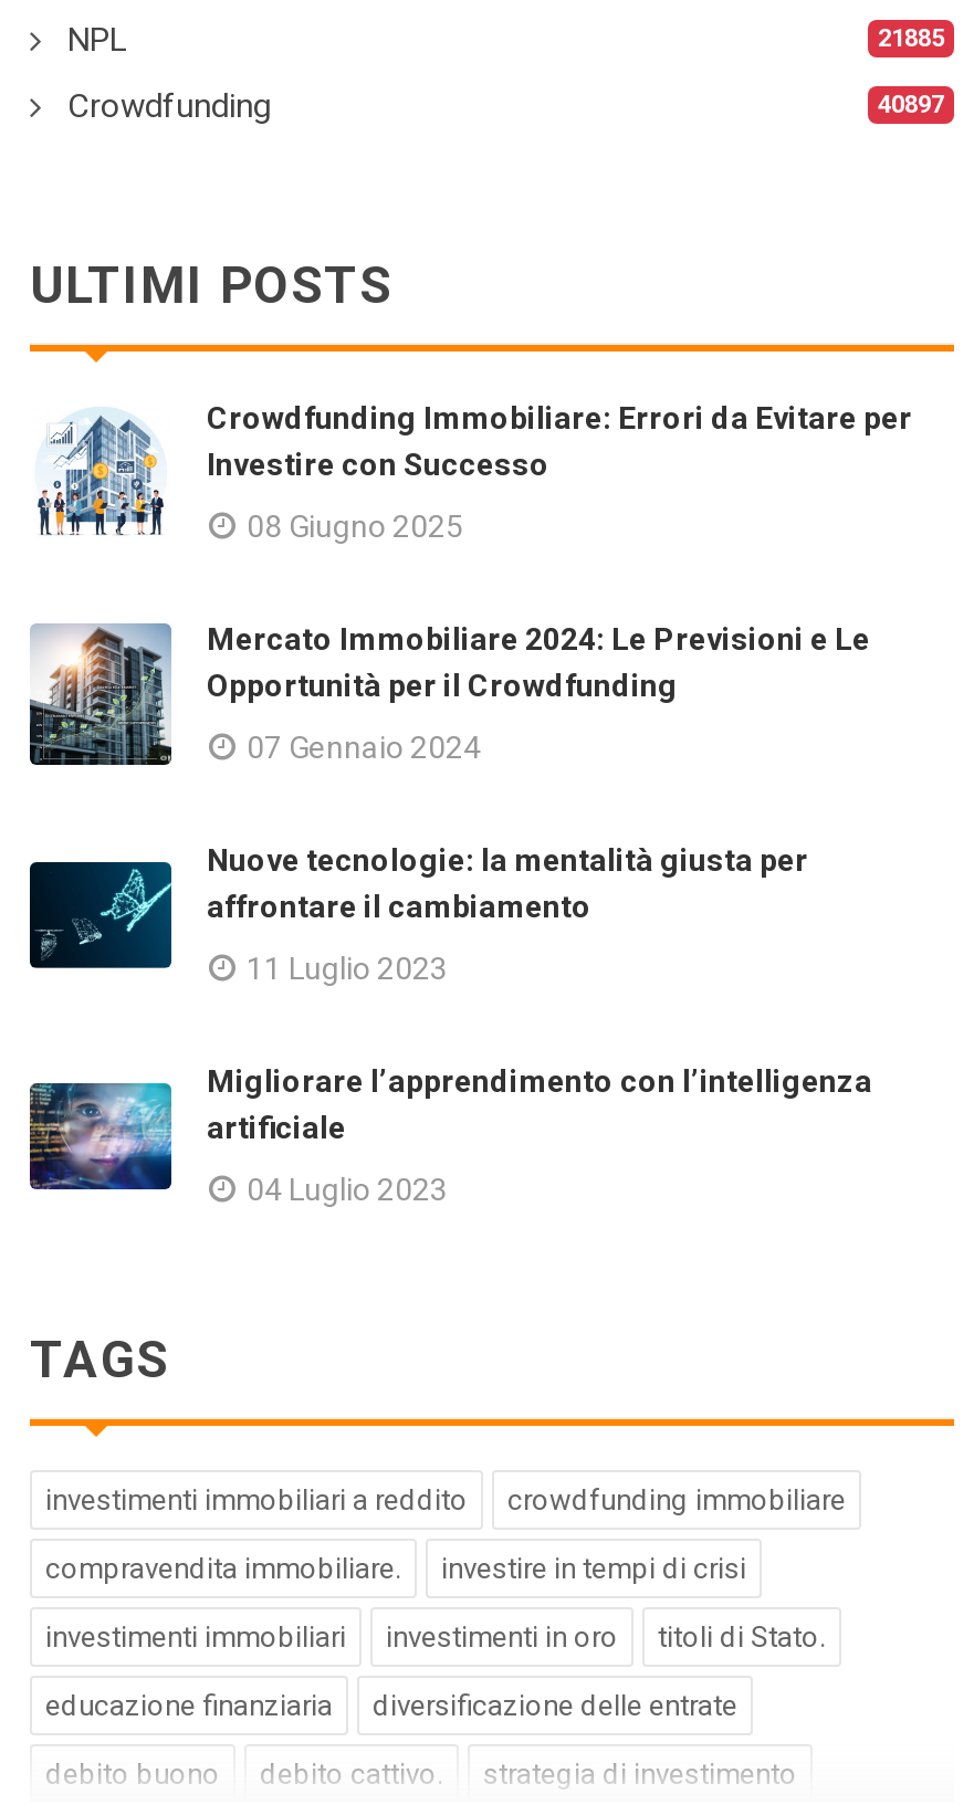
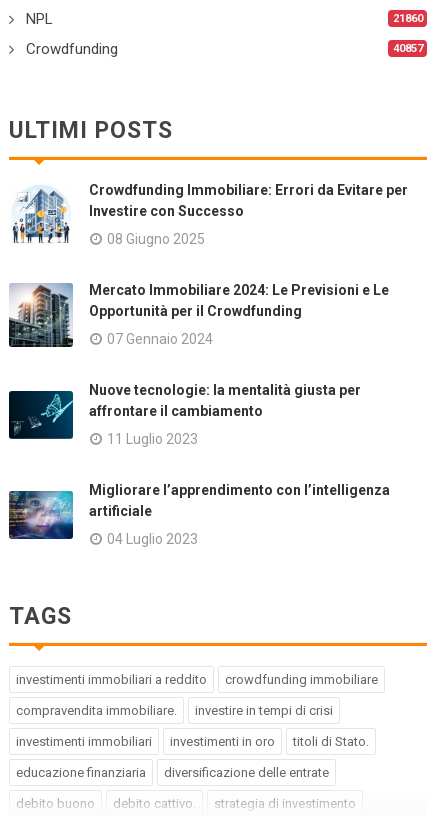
[878,24,944,53] 21885 -> [392,12,422,25] 21860
[878,91,944,119] 40897 -> [392,42,422,55] 40857

